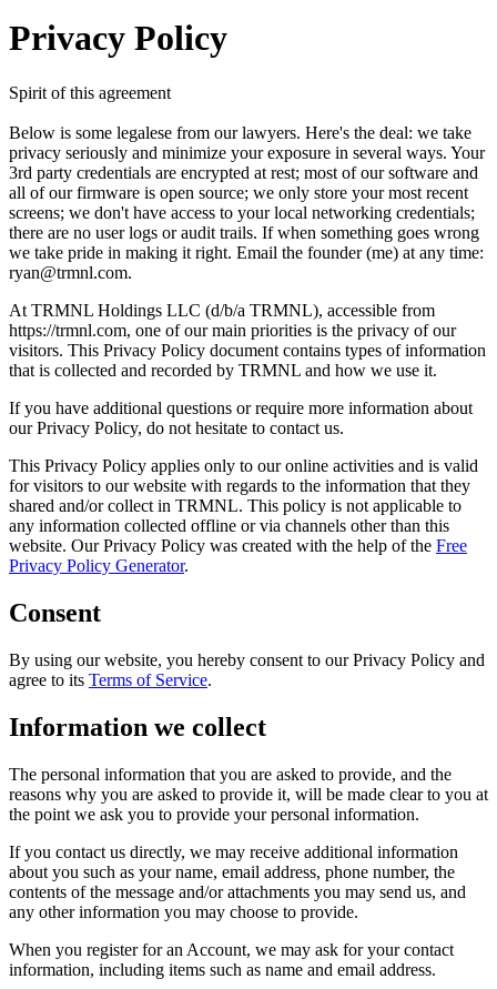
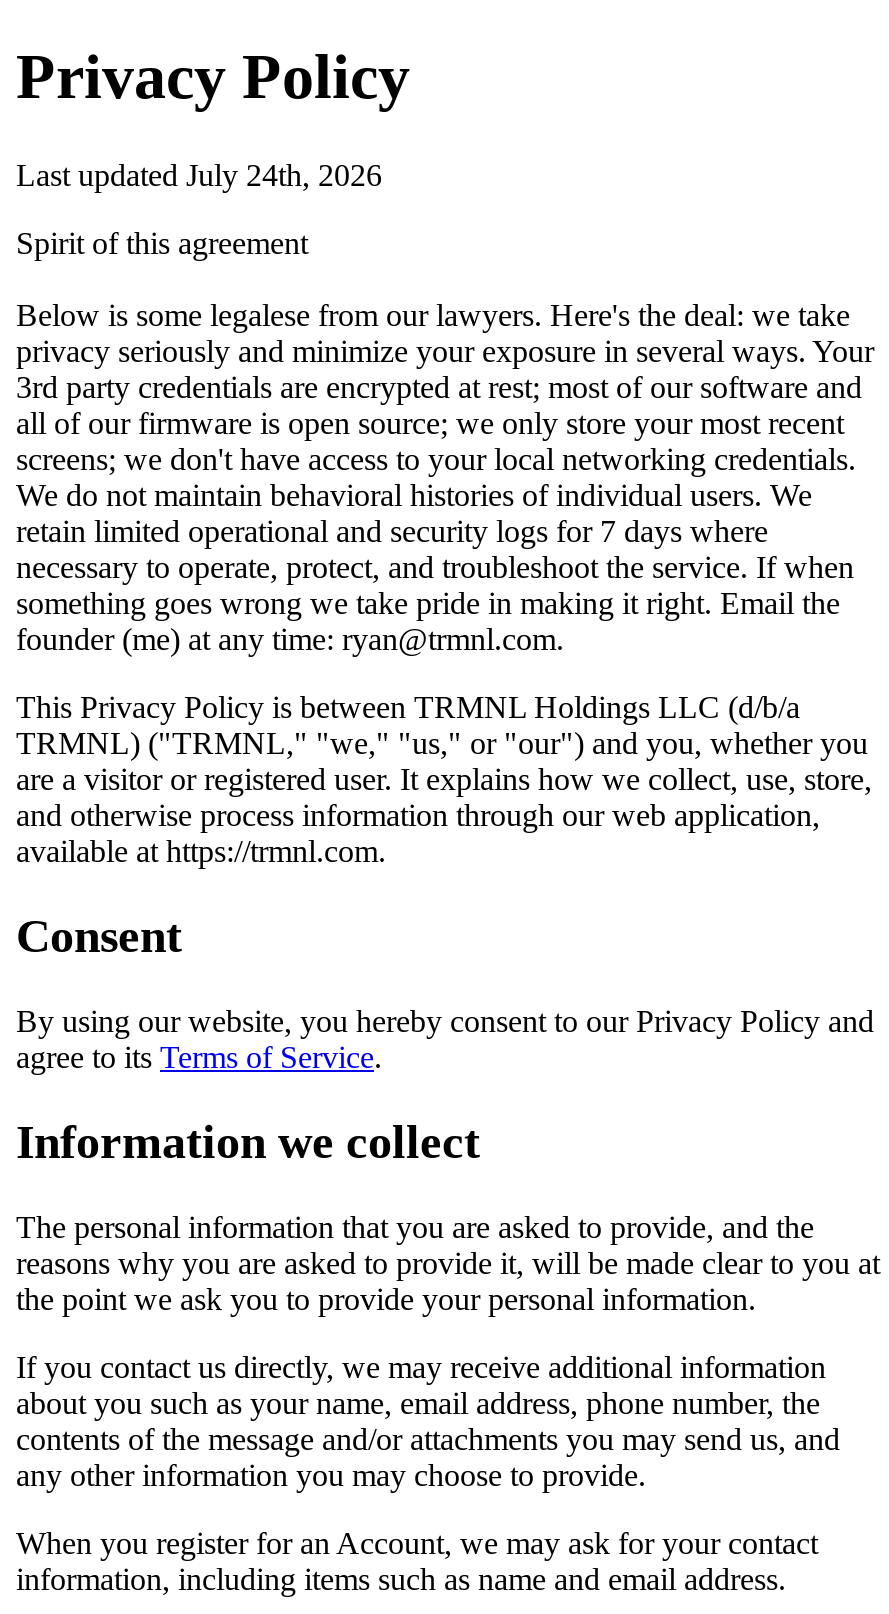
none -> [16,158,382,192] Last updated July 24th, 2026
moved [9,83,485,202] -> [16,226,874,440]: Spirit of this agreement | Below is some legalese from our lawyers. Here's the deal: we take | privacy seriously and minimize your exposure in several ways. Your | 3rd party credentials are encrypted at rest; most of our software and | all of our firmware is open source; we only store your most recent
[9,203,486,575] screens; we don't have access to your local networking credentials; | there are no user logs or audit trails. If when something goes wrong | we take pride in making it right. Email the founder (me) at any time: | ryan@trmnl.com. | At TRMNL Holdings LLC (d/b/a TRMNL), accessible from | https://trmnl.com, one of our main priorities is the privacy of our | visitors. This Privacy Policy document contains types of information | that is collected and recorded by TRMNL and how we use it. | If you have additional questions or require more information about | our Privacy Policy, do not hesitate to contact us. | This Privacy Policy applies only to our online activities and is valid | for visitors to our website with regards to the information that they | shared and/or collect in TRMNL. This policy is not applicable to | any information collected offline or via channels other than this | website. Our Privacy Policy was created with the help of the Free | Privacy Policy Generator. -> [16,442,872,868] screens; we don't have access to your local networking credentials. | We do not maintain behavioral histories of individual users. We | retain limited operational and security logs for 7 days where | necessary to operate, protect, and troubleshoot the service. If when | something goes wrong we take pride in making it right. Email the | founder (me) at any time: ryan@trmnl.com. | This Privacy Policy is between TRMNL Holdings LLC (d/b/a | TRMNL) ("TRMNL," "we," "us," or "our") and you, whether you | are a visitor or registered user. It explains how we collect, use, store, | and otherwise process information through our web application, | available at https://trmnl.com.

